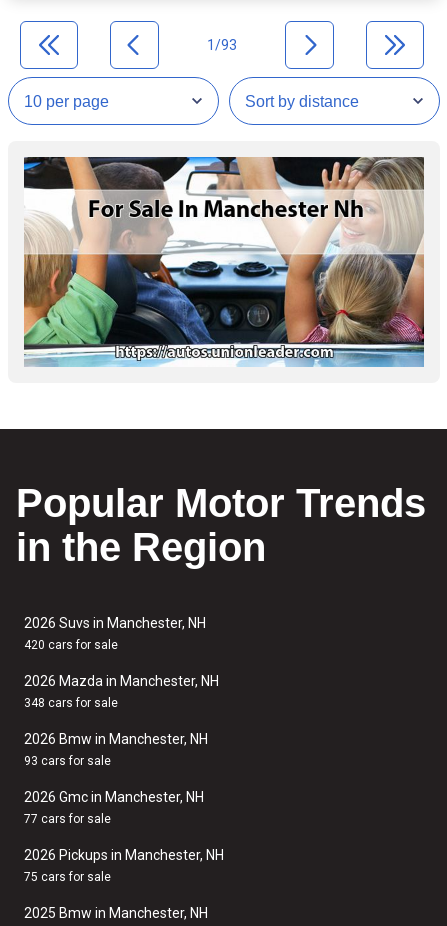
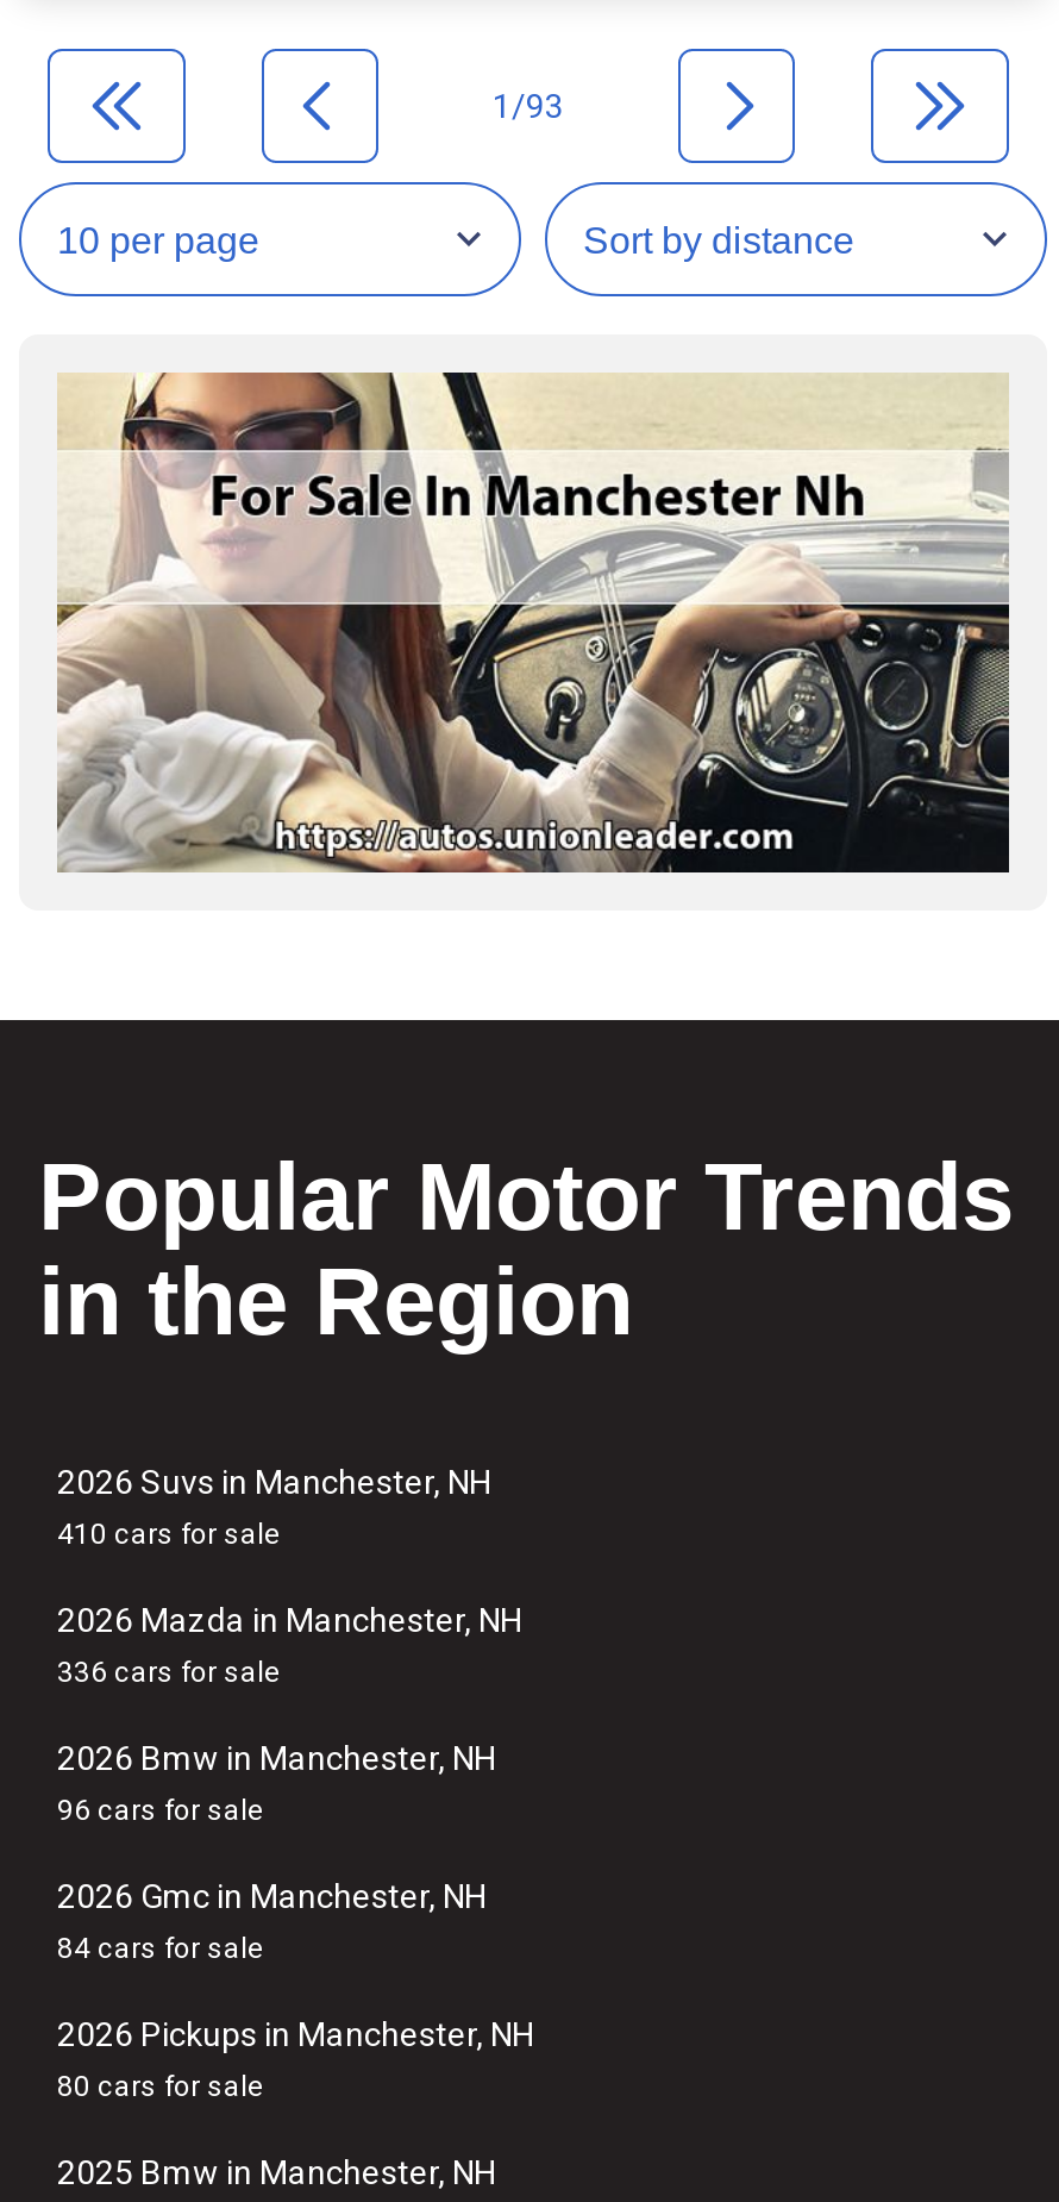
[23,156,425,368] [image] -> [57,370,1011,875] [image]
[24,638,118,652] 420 cars for sale -> [57,1518,281,1551] 410 cars for sale
[24,696,118,710] 348 cars for sale -> [57,1656,281,1689] 336 cars for sale
[24,754,111,768] 93 cars for sale -> [57,1794,264,1827] 96 cars for sale
[24,812,111,826] 77 cars for sale -> [57,1932,264,1965] 84 cars for sale
[24,870,111,884] 75 cars for sale -> [57,2070,264,2103] 80 cars for sale

